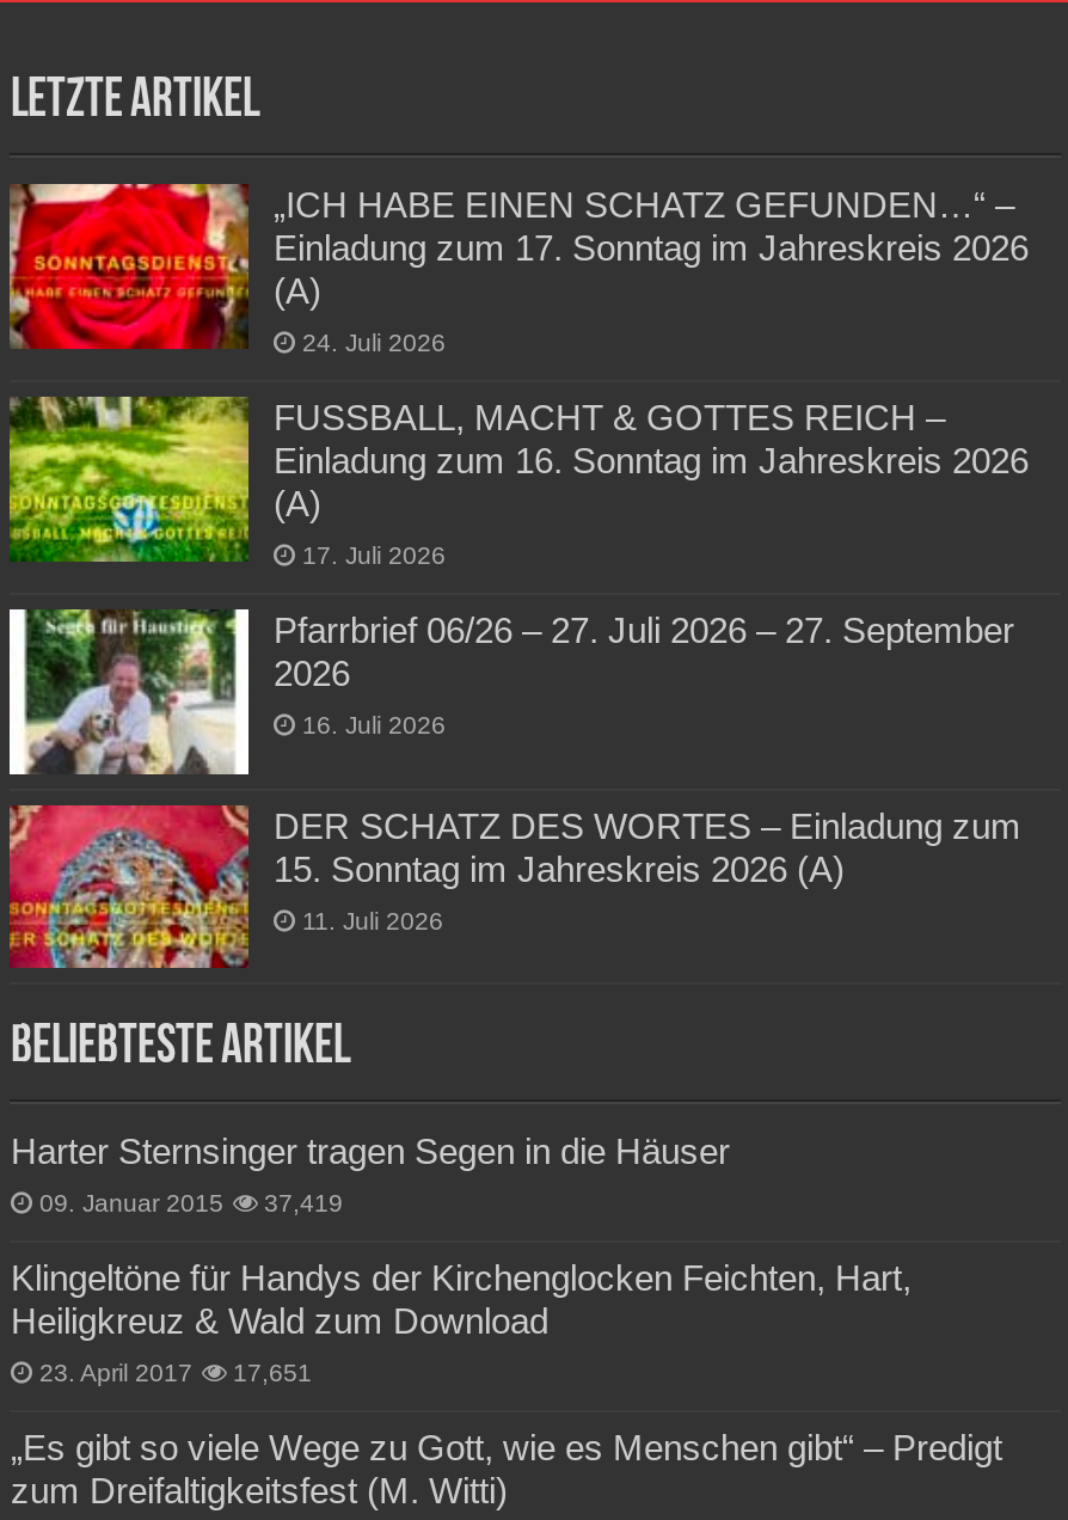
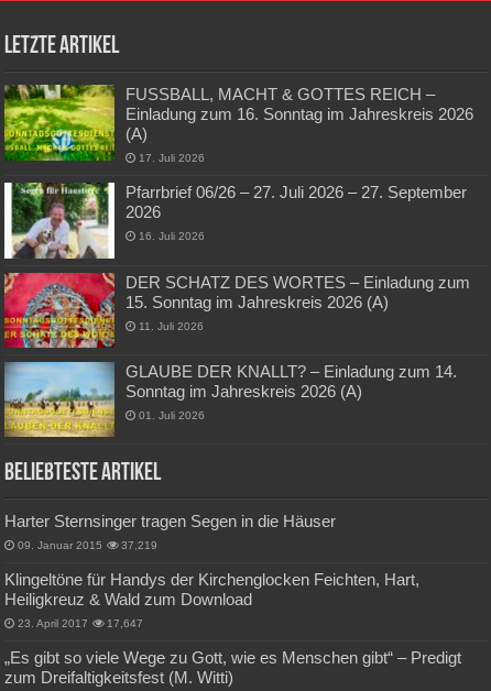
[7,182,1029,357] [image] | „ICH HABE EINEN SCHATZ GEFUNDEN…“ – | Einladung zum 17. Sonntag im Jahreskreis 2026 | (A) | 24. Juli 2026 -> none
moved [0,392,1029,934] -> [0,83,474,332]: [image] | FUSSBALL, MACHT & GOTTES REICH – | Einladung zum 16. Sonntag im Jahreskreis 2026 | ... | 15. Sonntag im Jahreskreis 2026 (A) | 11. Juli 2026
none -> [3,361,457,438] [image] | GLAUBE DER KNALLT? – Einladung zum 14. | Sonntag im Jahreskreis 2026 (A) | 01. Juli 2026
[39,1190,343,1216] 09. Januar 2015 37,419 -> [18,539,158,551] 09. Januar 2015 37,219
[39,1359,312,1386] 23. April 2017 17,651 -> [18,617,144,629] 23. April 2017 17,647

